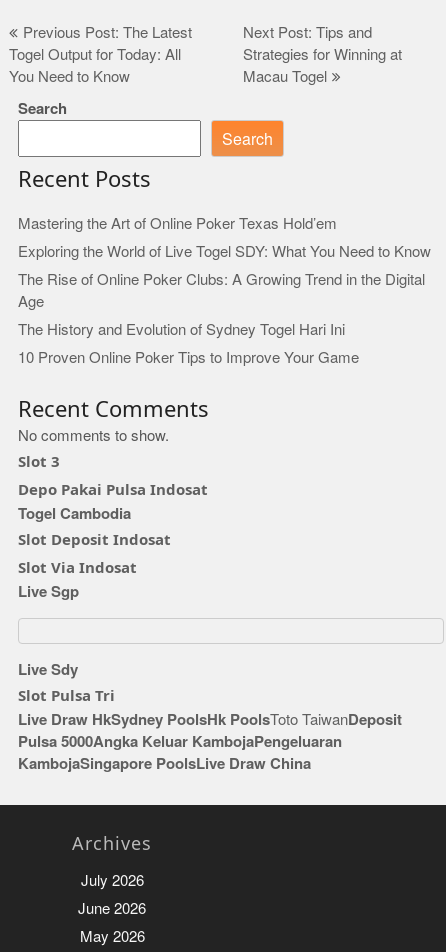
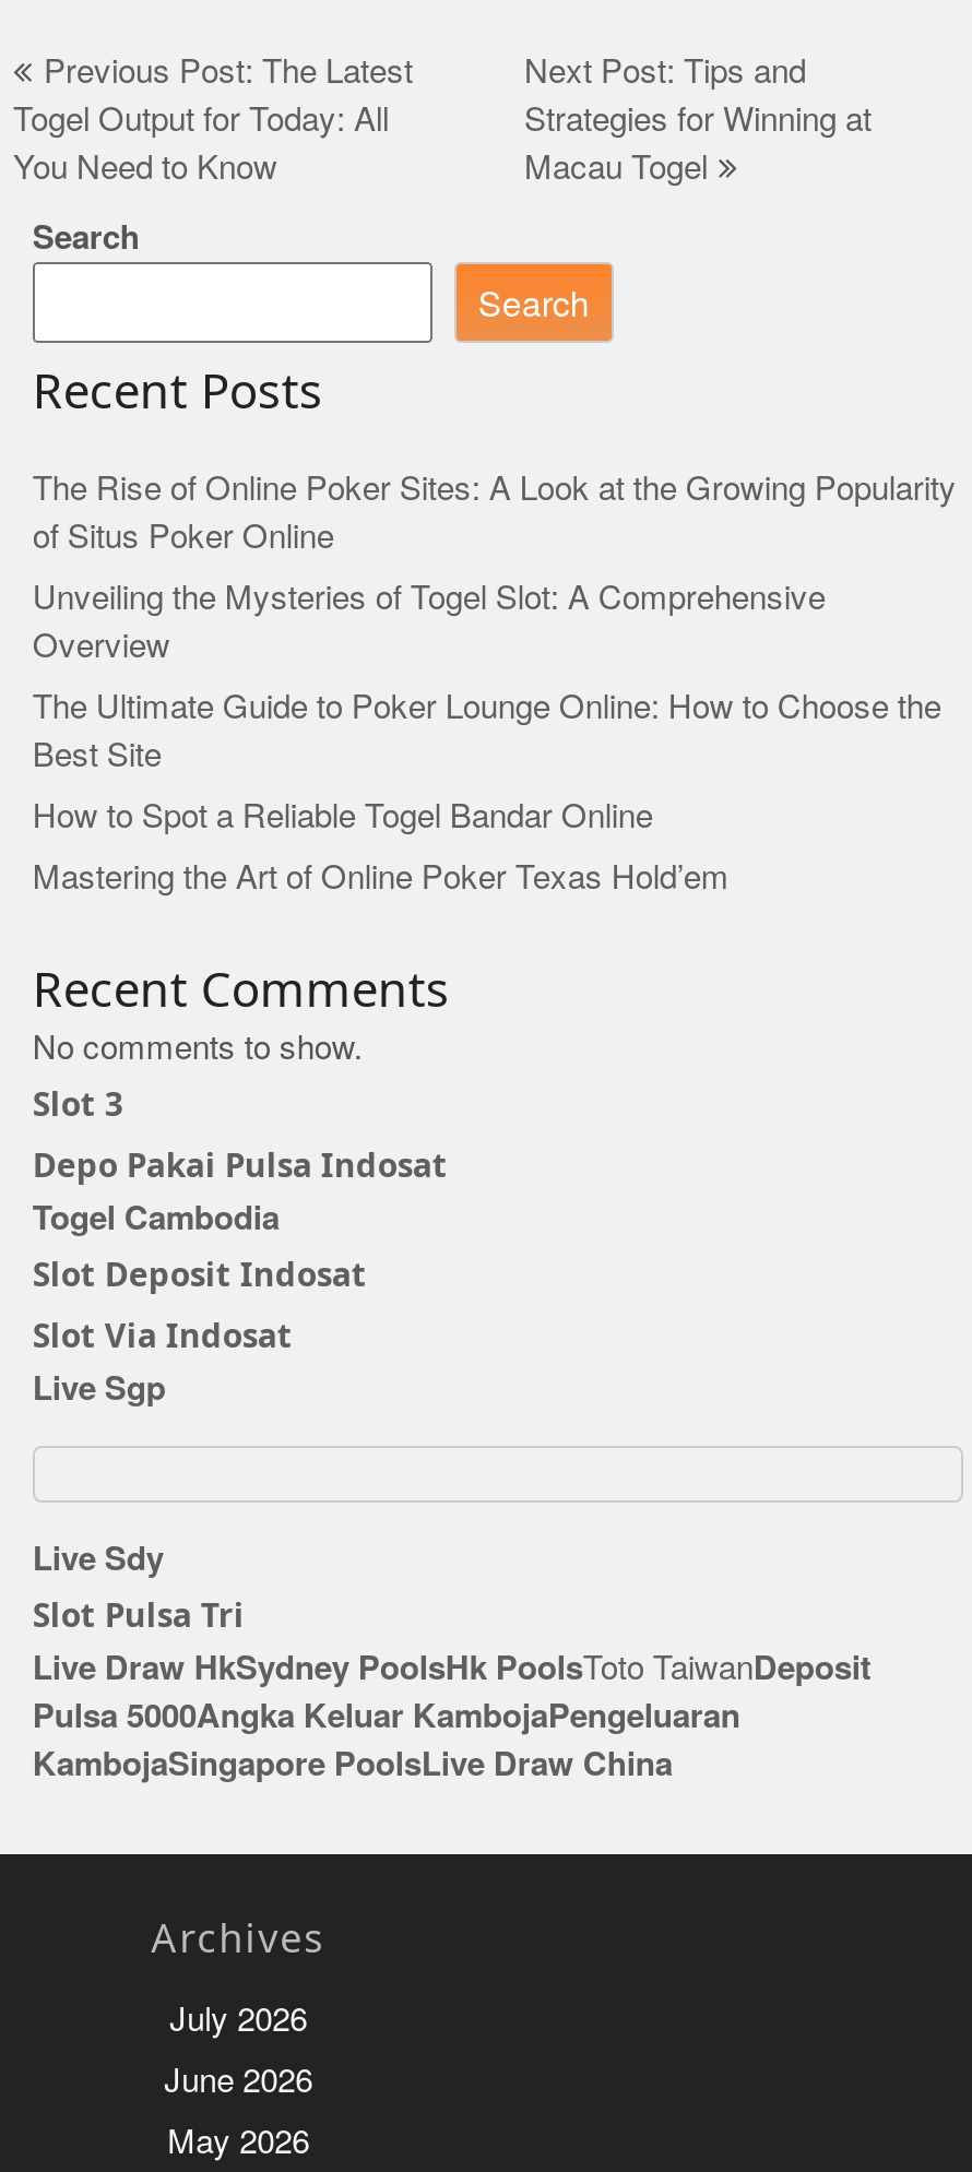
none -> [33,467,956,836] The Rise of Online Poker Sites: A Look at the Growing Popularity | of Situs Poker Online | Unveiling the Mysteries of Togel Slot: A Comprehensive | Overview | The Ultimate Guide to Poker Lounge Online: How to Choose the | Best Site | How to Spot a Reliable Togel Bandar Online
moved [18,214,337,233] -> [33,856,729,898]: Mastering the Art of Online Poker Texas Hold’em
[18,242,431,367] Exploring the World of Live Togel SDY: What You Need to Know | The Rise of Online Poker Clubs: A Growing Trend in the Digital | Age | The History and Evolution of Sydney Togel Hari Ini | 10 Proven Online Poker Tips to Improve Your Game -> none

